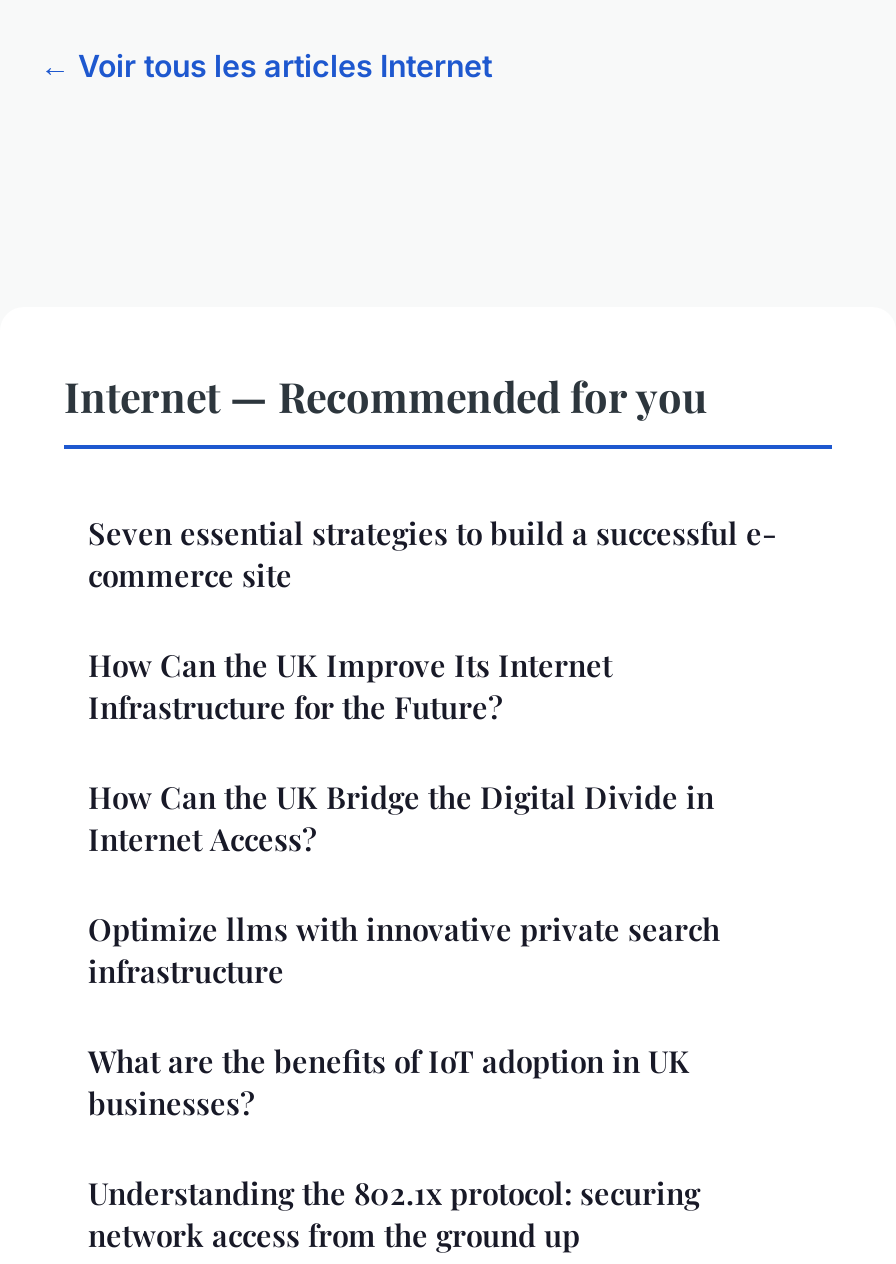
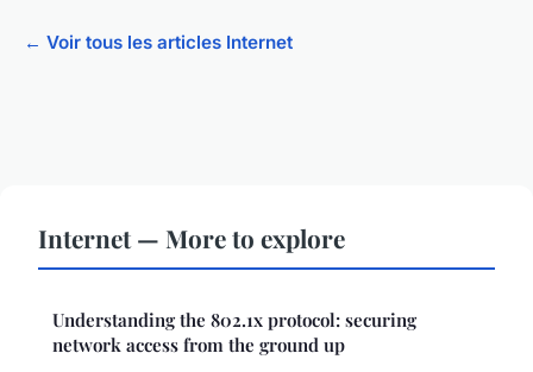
[64,366,776,1122] Internet — Recommended for you | Seven essential strategies to build a successful e- | commerce site | How Can the UK Improve Its Internet | Infrastructure for the Future? | How Can the UK Bridge the Digital Divide in | Internet Access? | Optimize llms with innovative private search | infrastructure | What are the benefits of IoT adoption in UK | businesses? -> [38,220,345,254] Internet — More to explore

